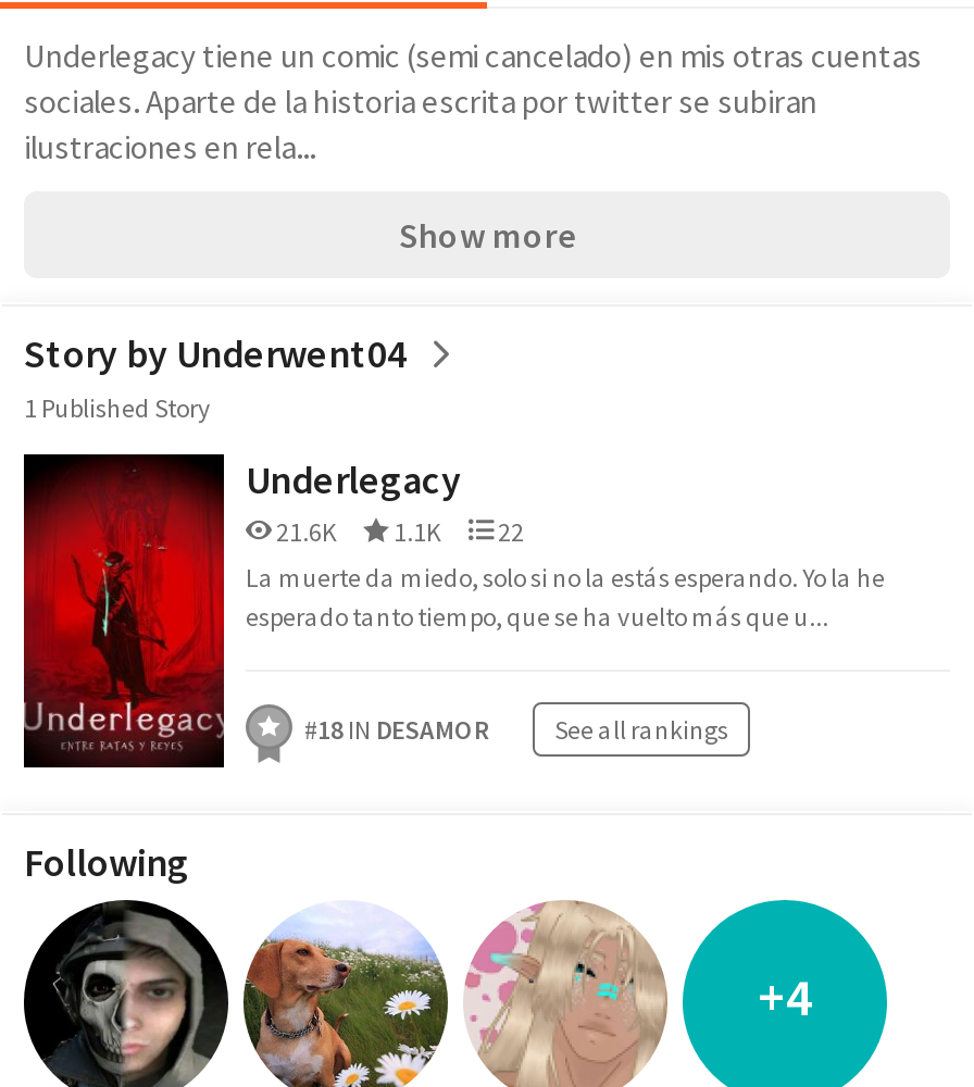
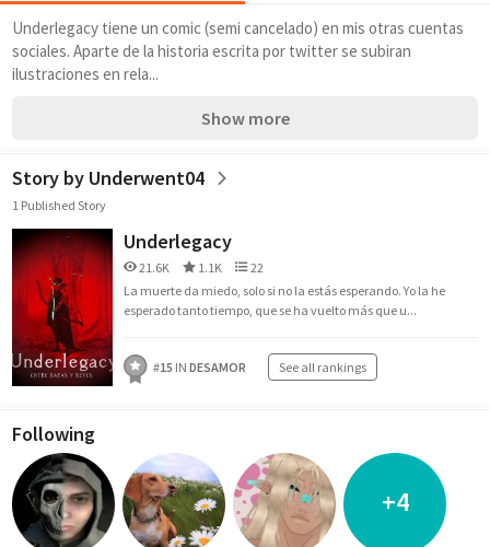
[304,713,728,746] #18 IN DESAMOR See all rankings -> [153,359,366,375] #15 IN DESAMOR See all rankings

